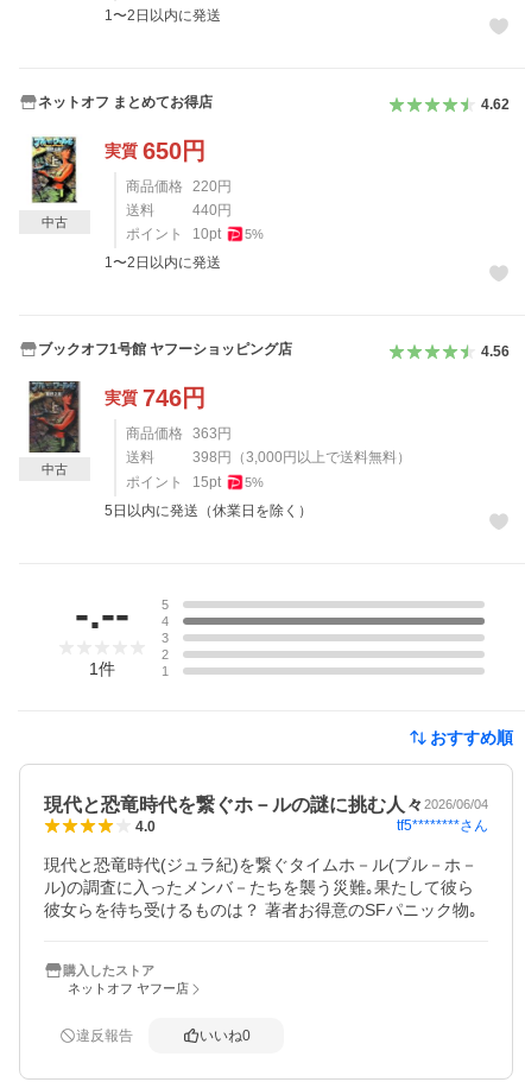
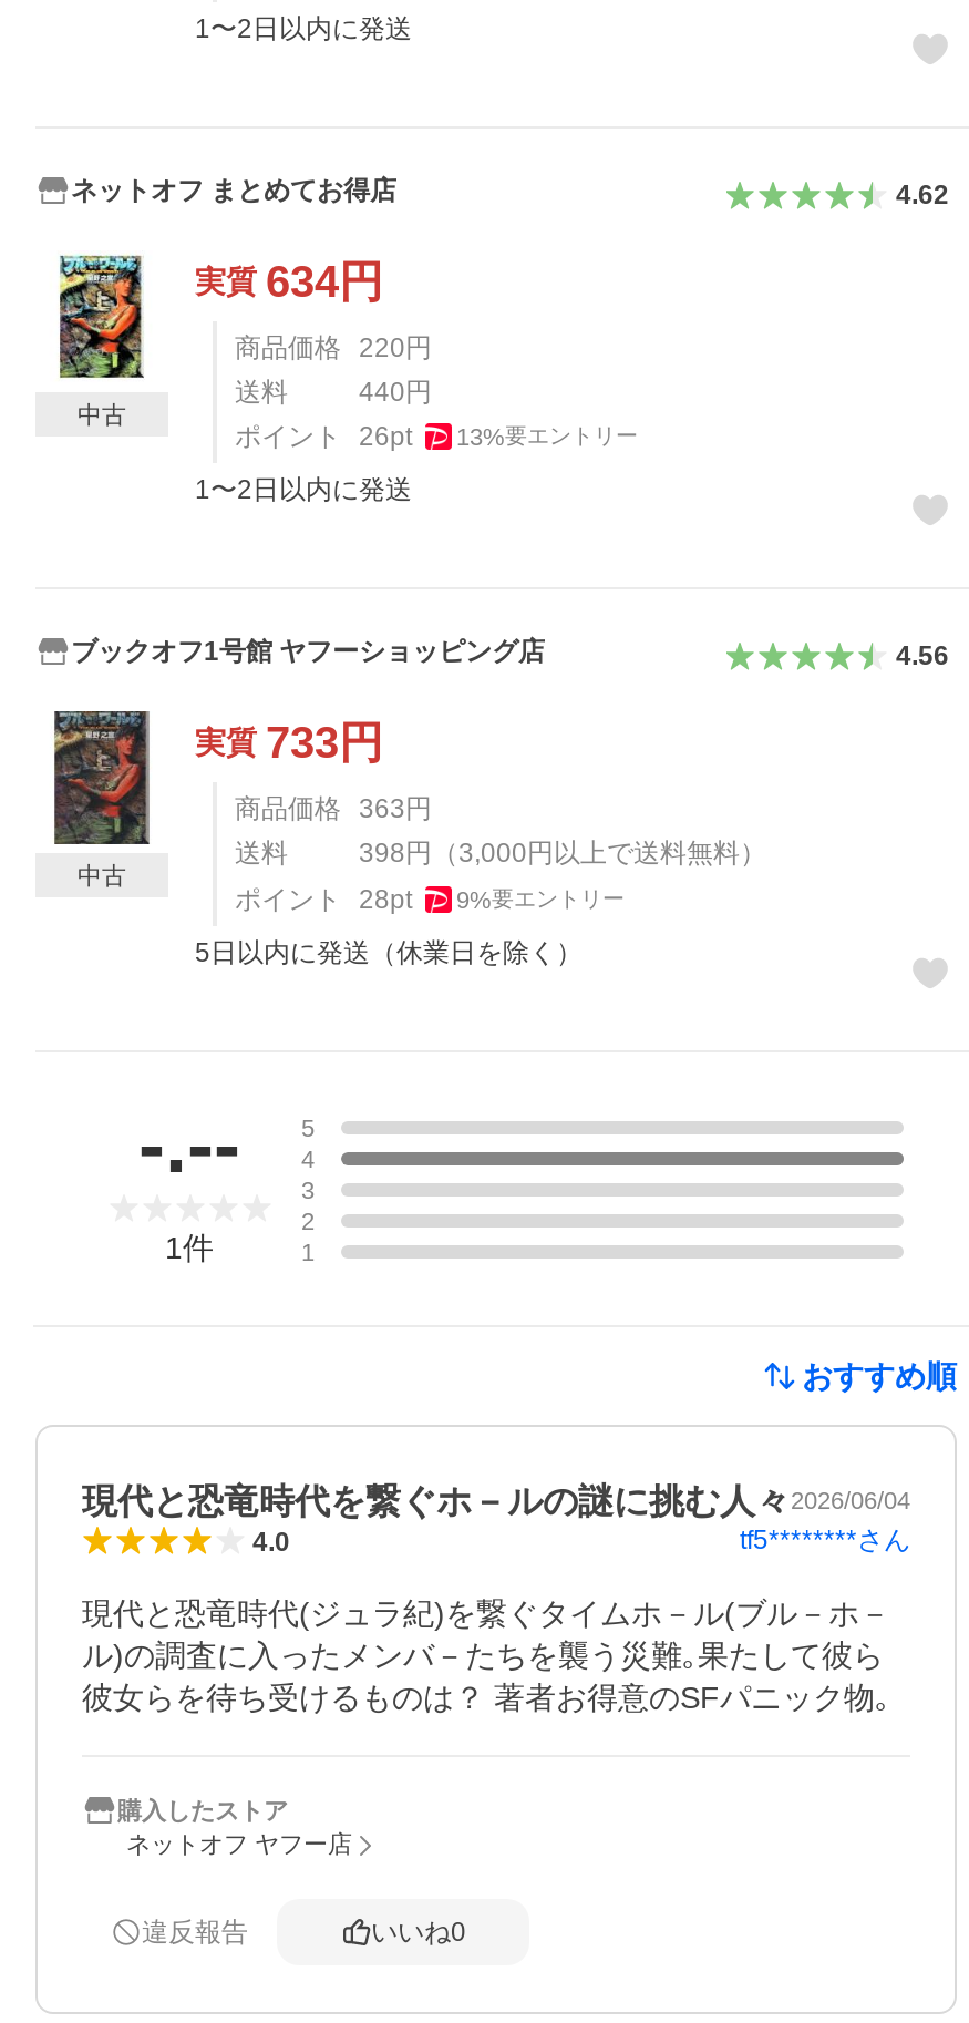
[105,138,205,164] 実質650円 -> [195,257,383,306] 実質634円
[126,226,264,242] ポイント 10pt | 5% -> [235,421,638,452] ポイント 26pt | 13%要エントリー
[105,385,205,411] 実質746円 -> [195,718,383,767] 実質733円
[126,474,264,491] ポイント 15pt | 5% -> [235,884,625,915] ポイント 28pt | 9%要エントリー

